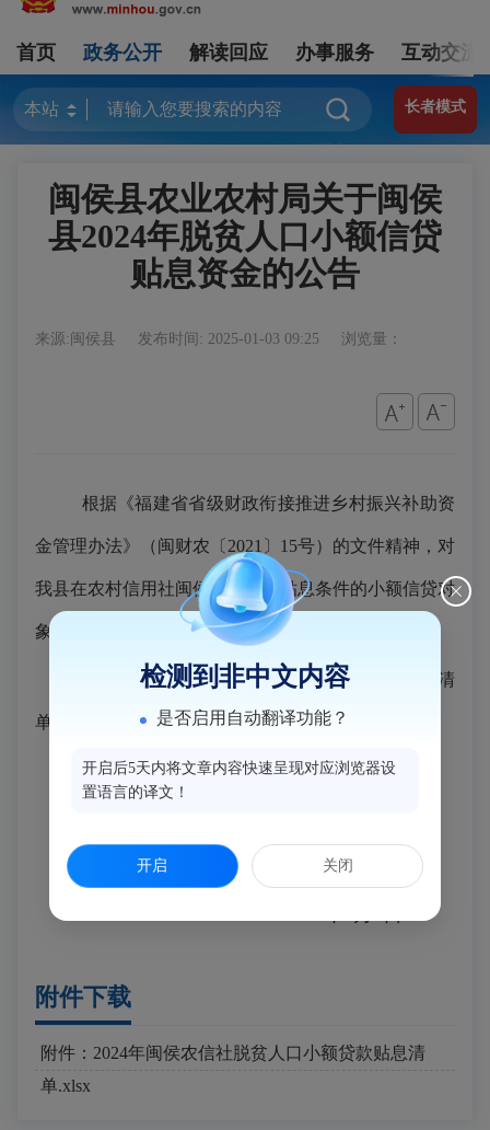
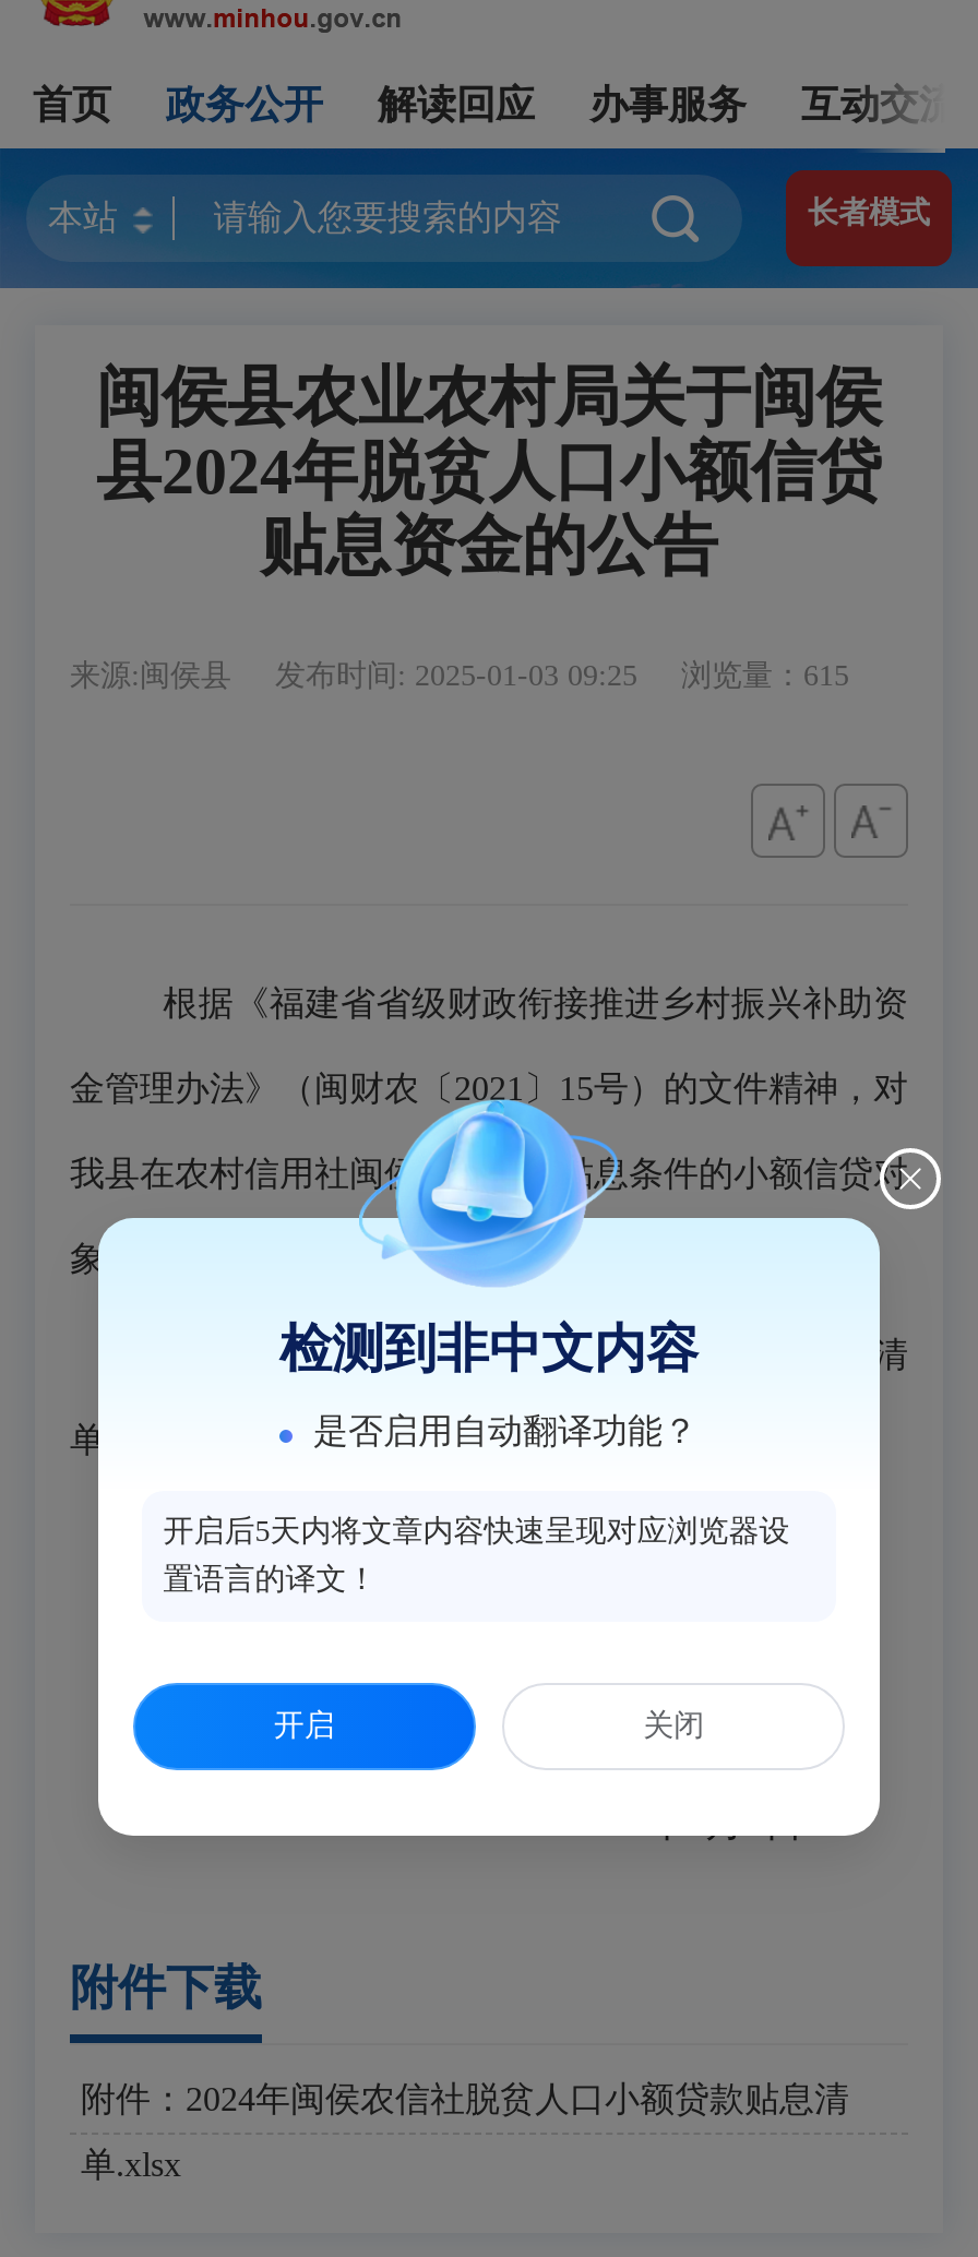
[341,331,402,347] 浏览量： -> [681,659,849,692] 浏览量：615

